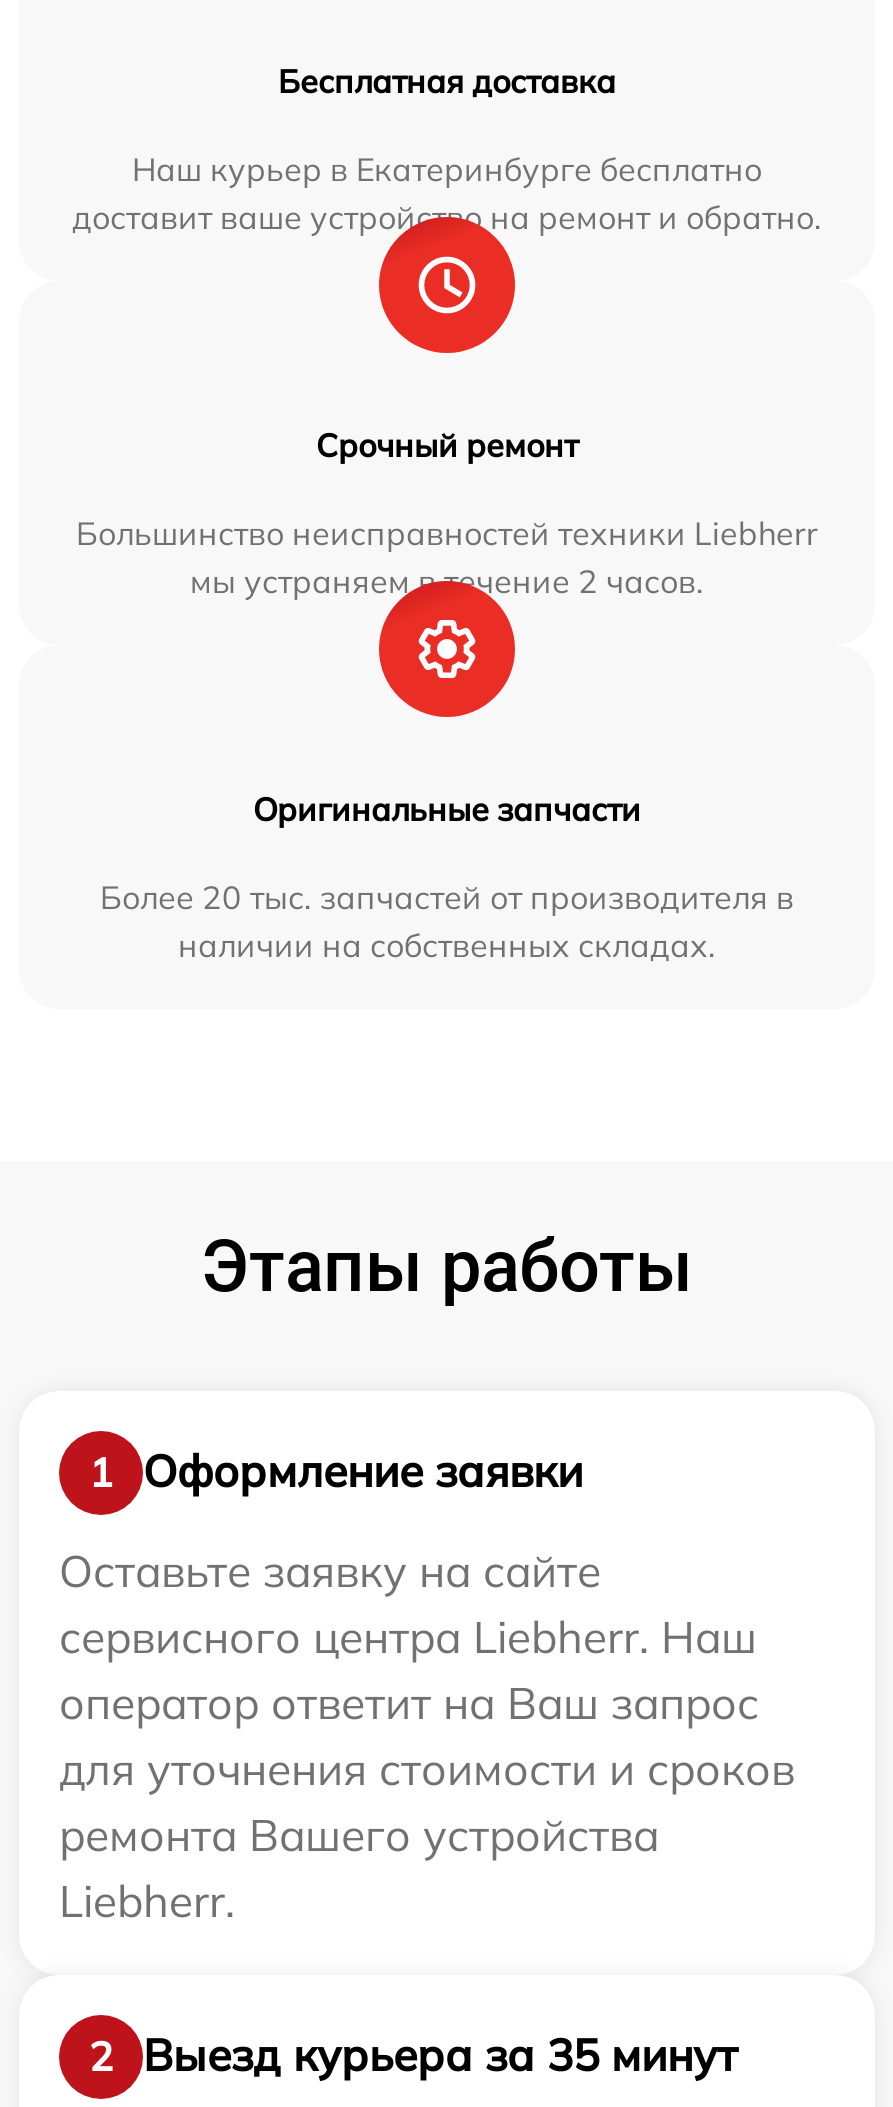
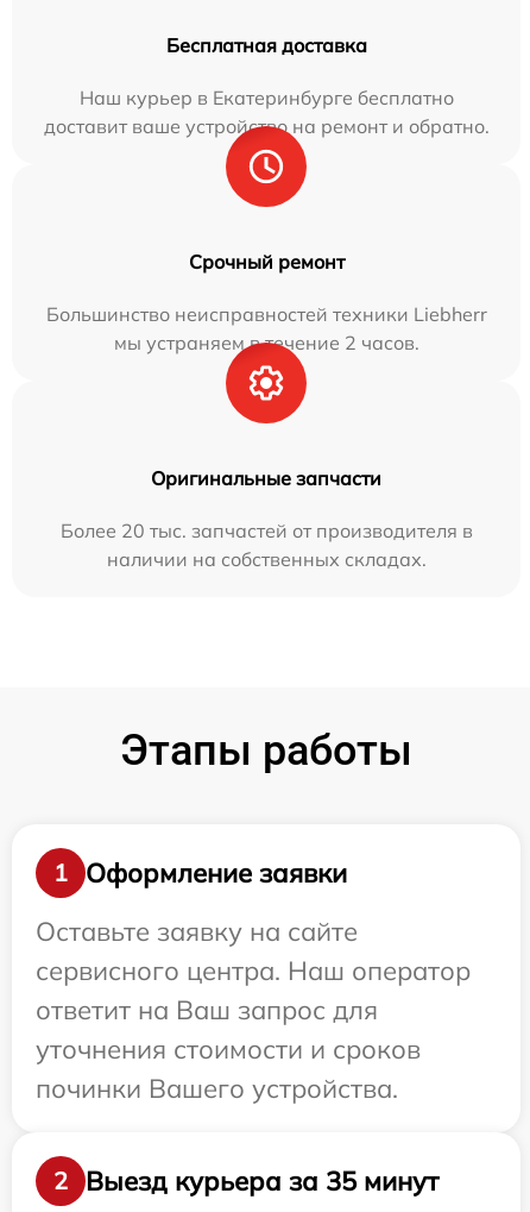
[59,1608,795,1928] сервисного центра Liebherr. Наш | оператор ответит на Ваш запрос | для уточнения стоимости и сроков | ремонта Вашего устройства | Liebherr. -> [36,954,471,1105] сервисного центра. Наш оператор | ответит на Ваш запрос для | уточнения стоимости и сроков | починки Вашего устройства.

